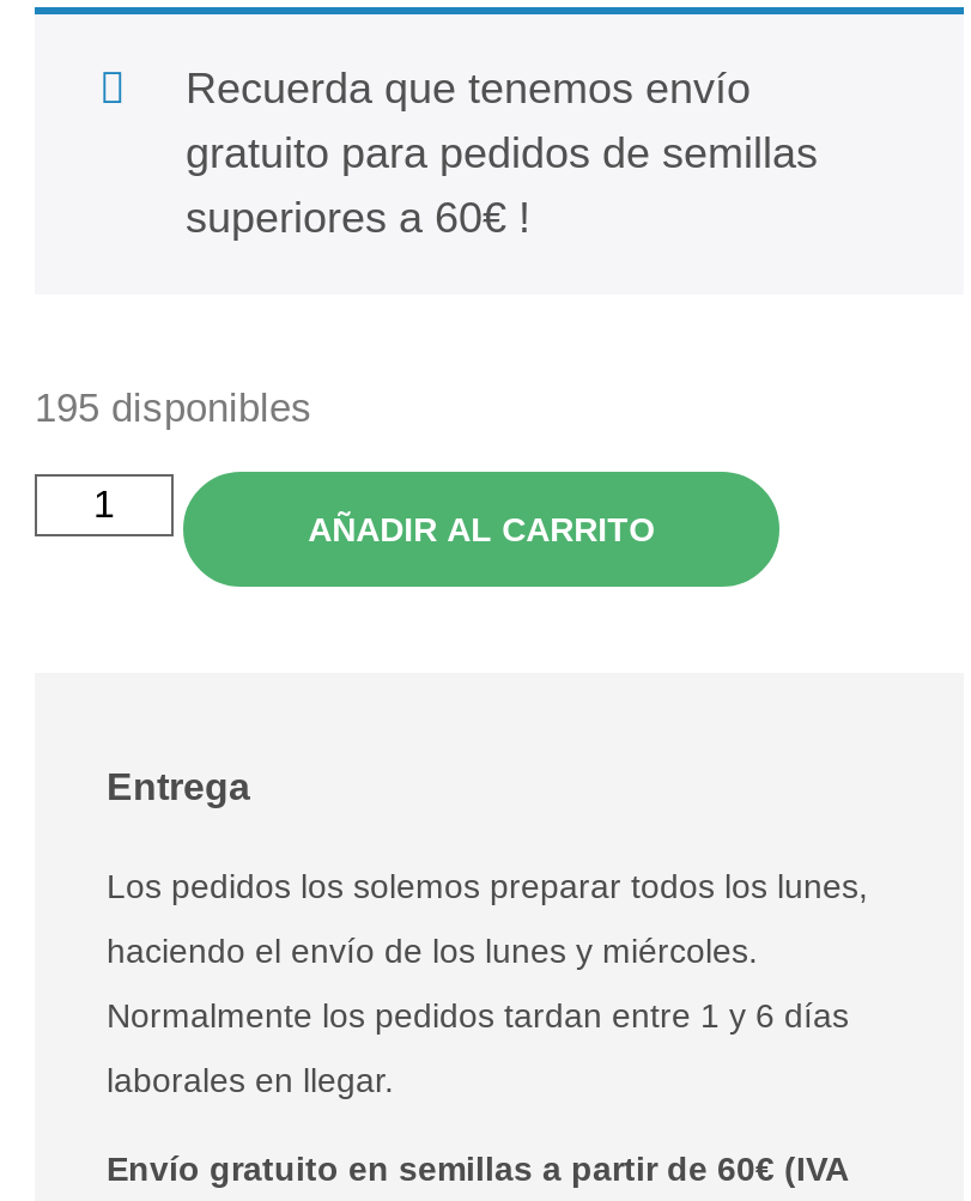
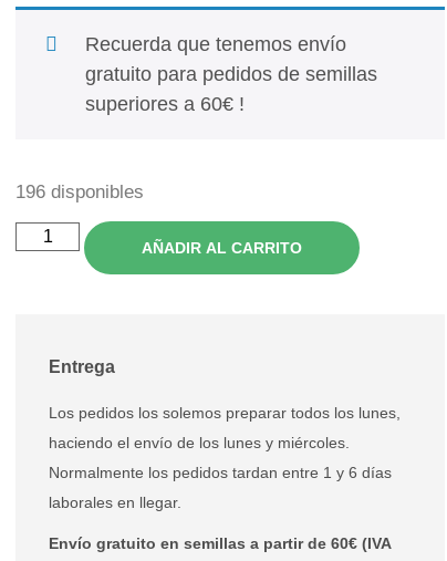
[35,385,312,431] 195 disponibles -> [15,181,144,202] 196 disponibles

